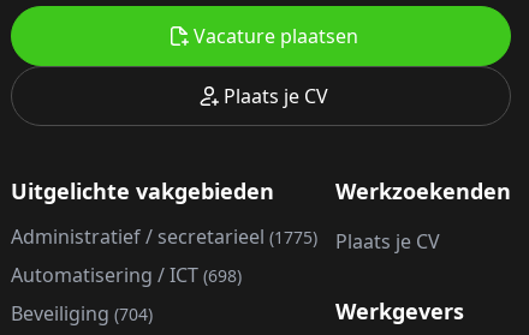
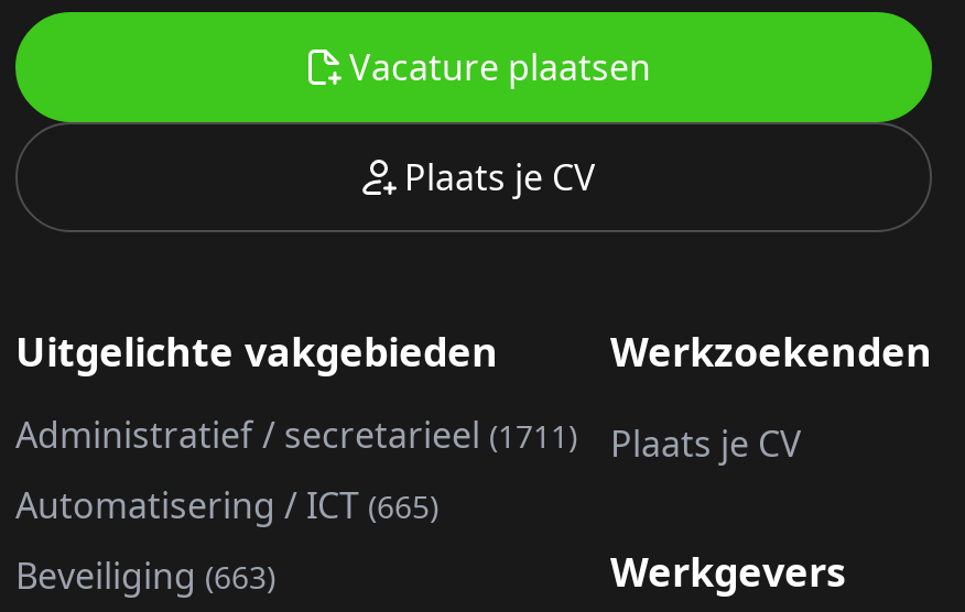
[11,224,317,250] Administratief / secretarieel (1775) -> [15,411,577,459] Administratief / secretarieel (1711)
[11,262,242,288] Automatisering / ICT (698) -> [15,481,438,530] Automatisering / ICT (665)
[11,300,153,327] Beveiliging (704) -> [15,552,275,600] Beveiliging (663)

